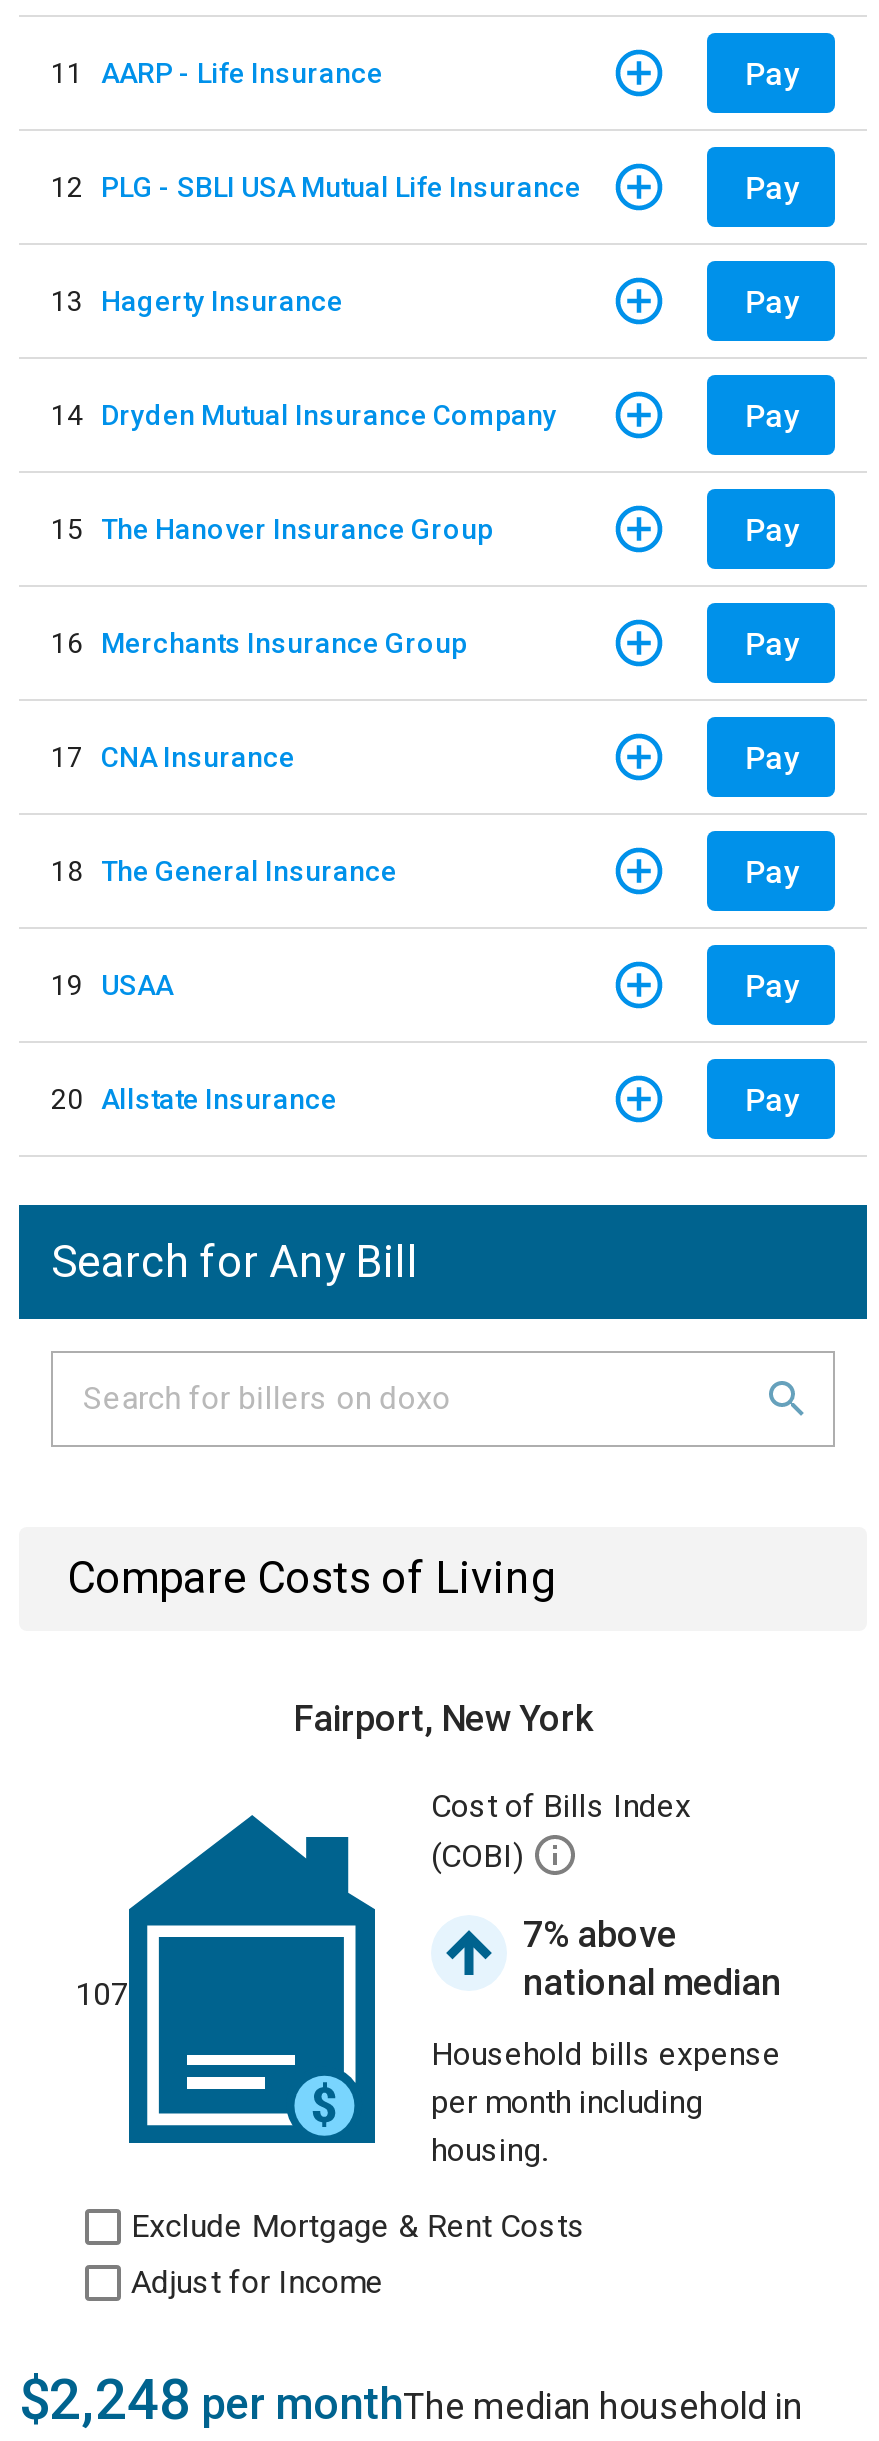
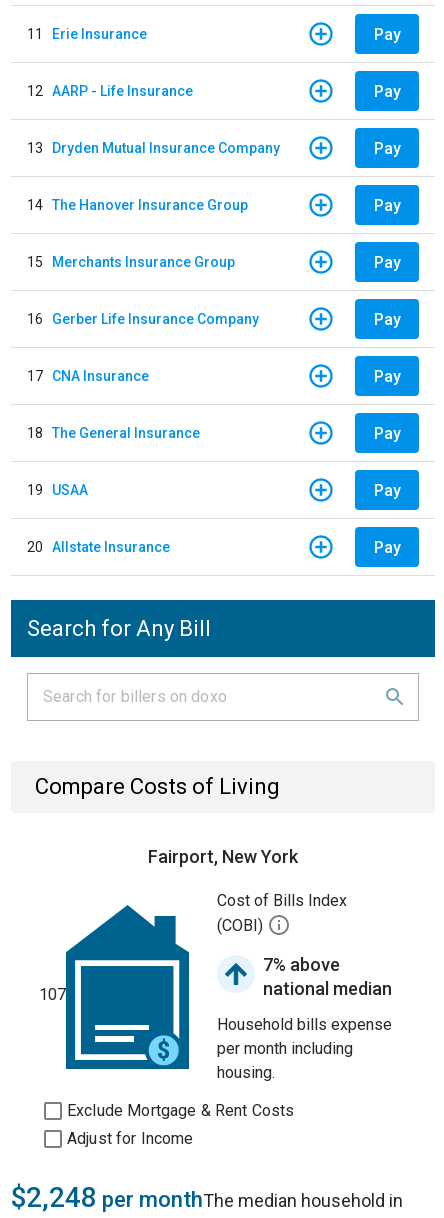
[51,56,383,88] 11 AARP - Life Insurance -> [27,25,147,41] 11 Erie Insurance
[51,170,581,202] 12 PLG - SBLI USA Mutual Life Insurance -> [27,82,193,98] 12 AARP - Life Insurance
[51,284,343,316] 13 Hagerty Insurance -> [27,139,280,155] 13 Dryden Mutual Insurance Company
[51,398,557,430] 14 Dryden Mutual Insurance Company -> [27,196,248,212] 14 The Hanover Insurance Group
[51,512,493,544] 15 The Hanover Insurance Group -> [27,253,235,269] 15 Merchants Insurance Group
[51,626,467,658] 16 Merchants Insurance Group -> [27,310,259,326] 16 Gerber Life Insurance Company

